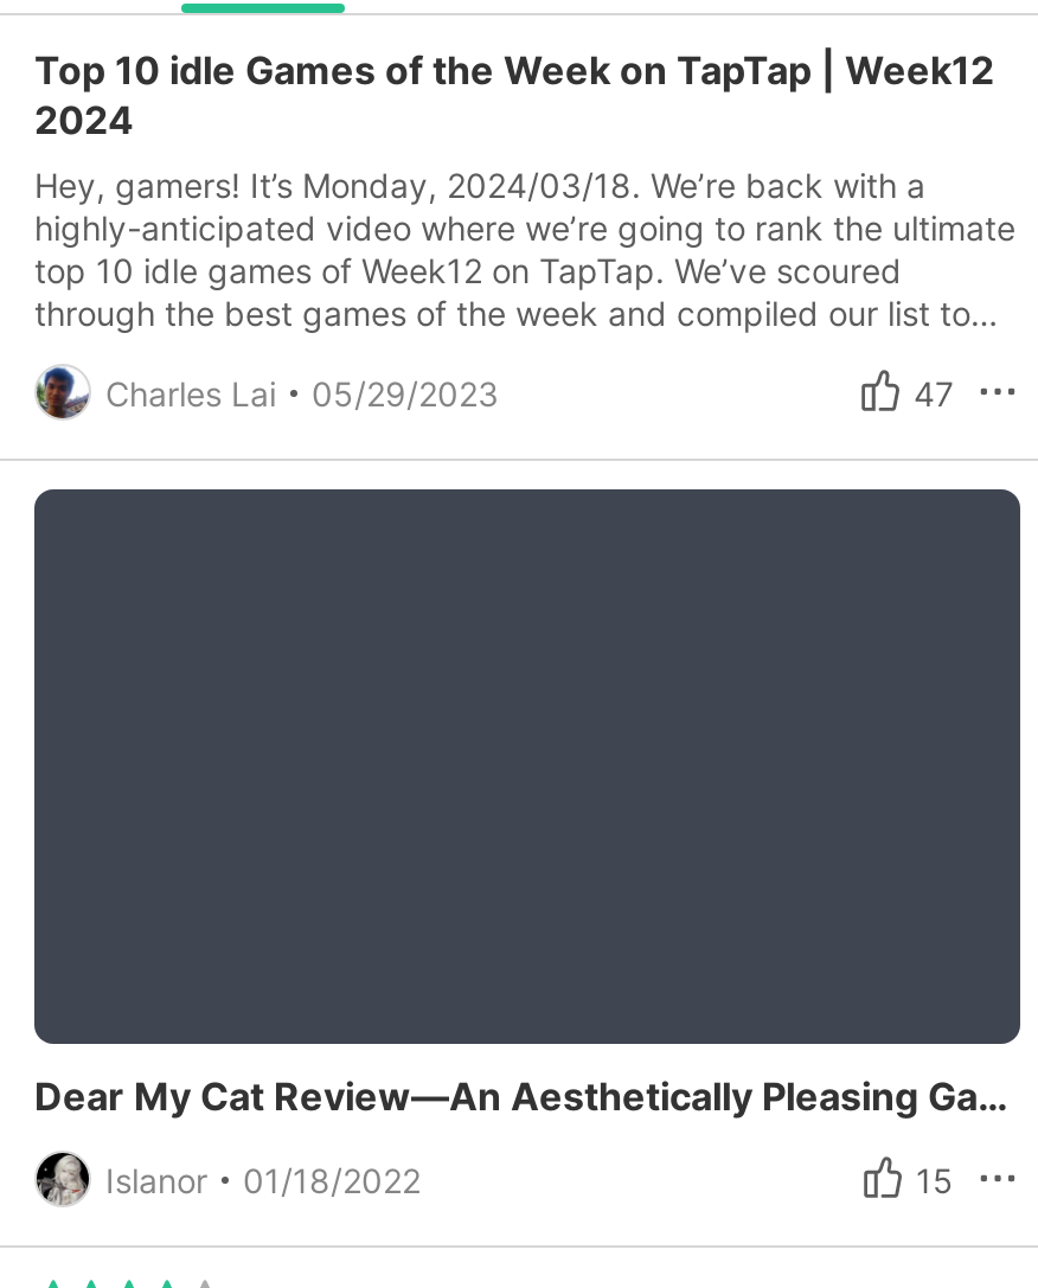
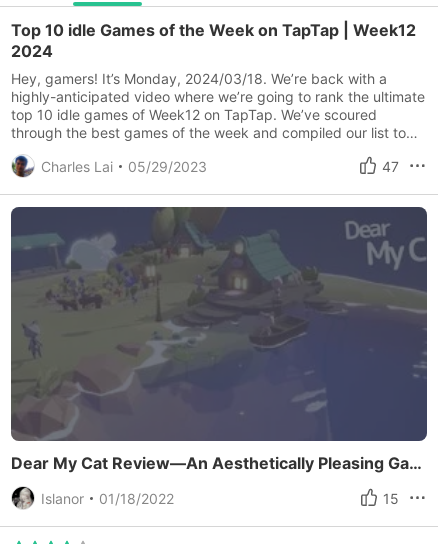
none -> [11,216,427,441] [image]

